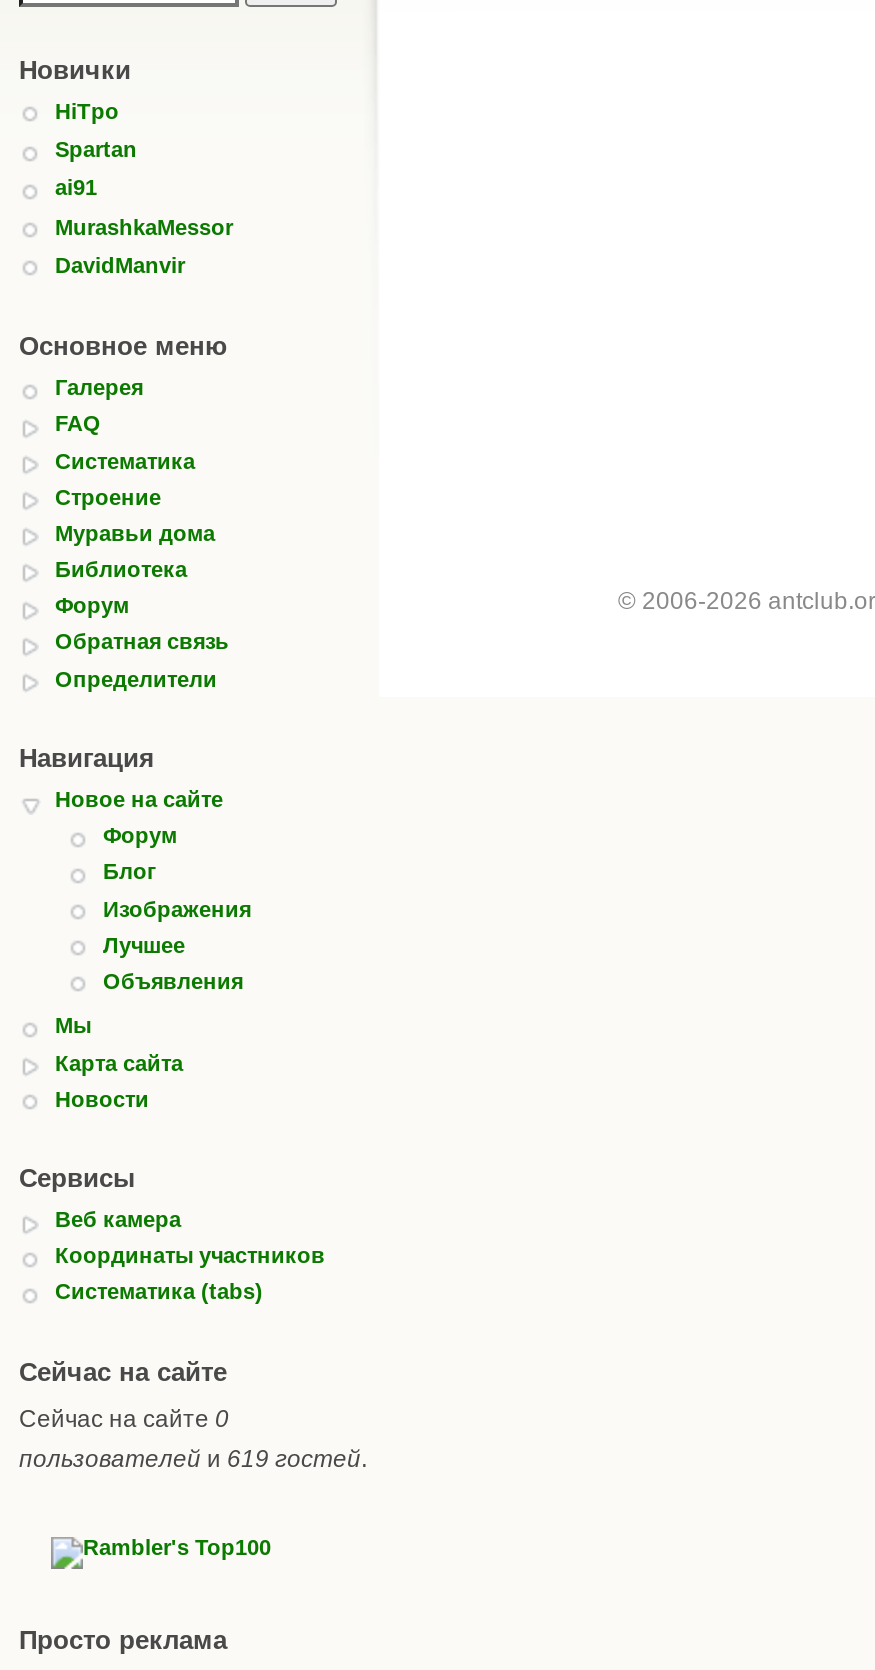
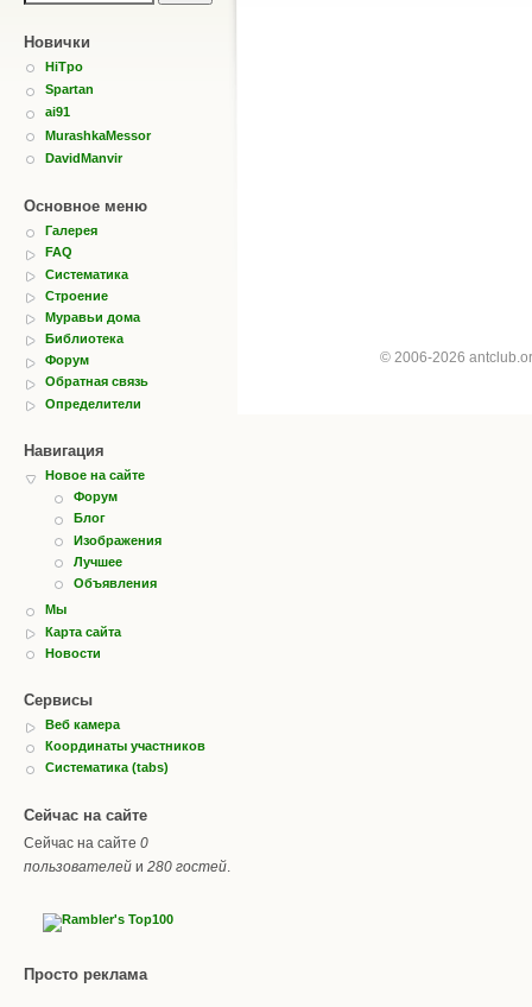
[19,1445,367,1473] пользователей и 619 гостей. -> [24,858,230,875] пользователей и 280 гостей.

